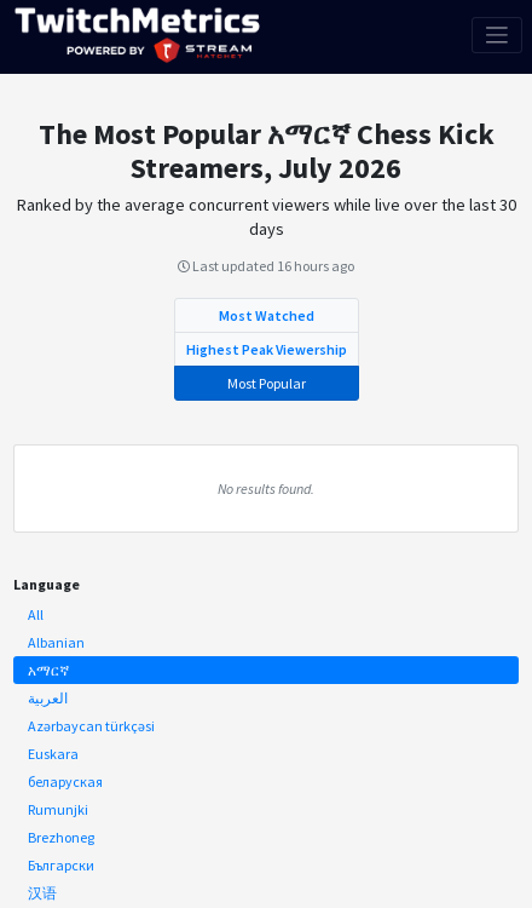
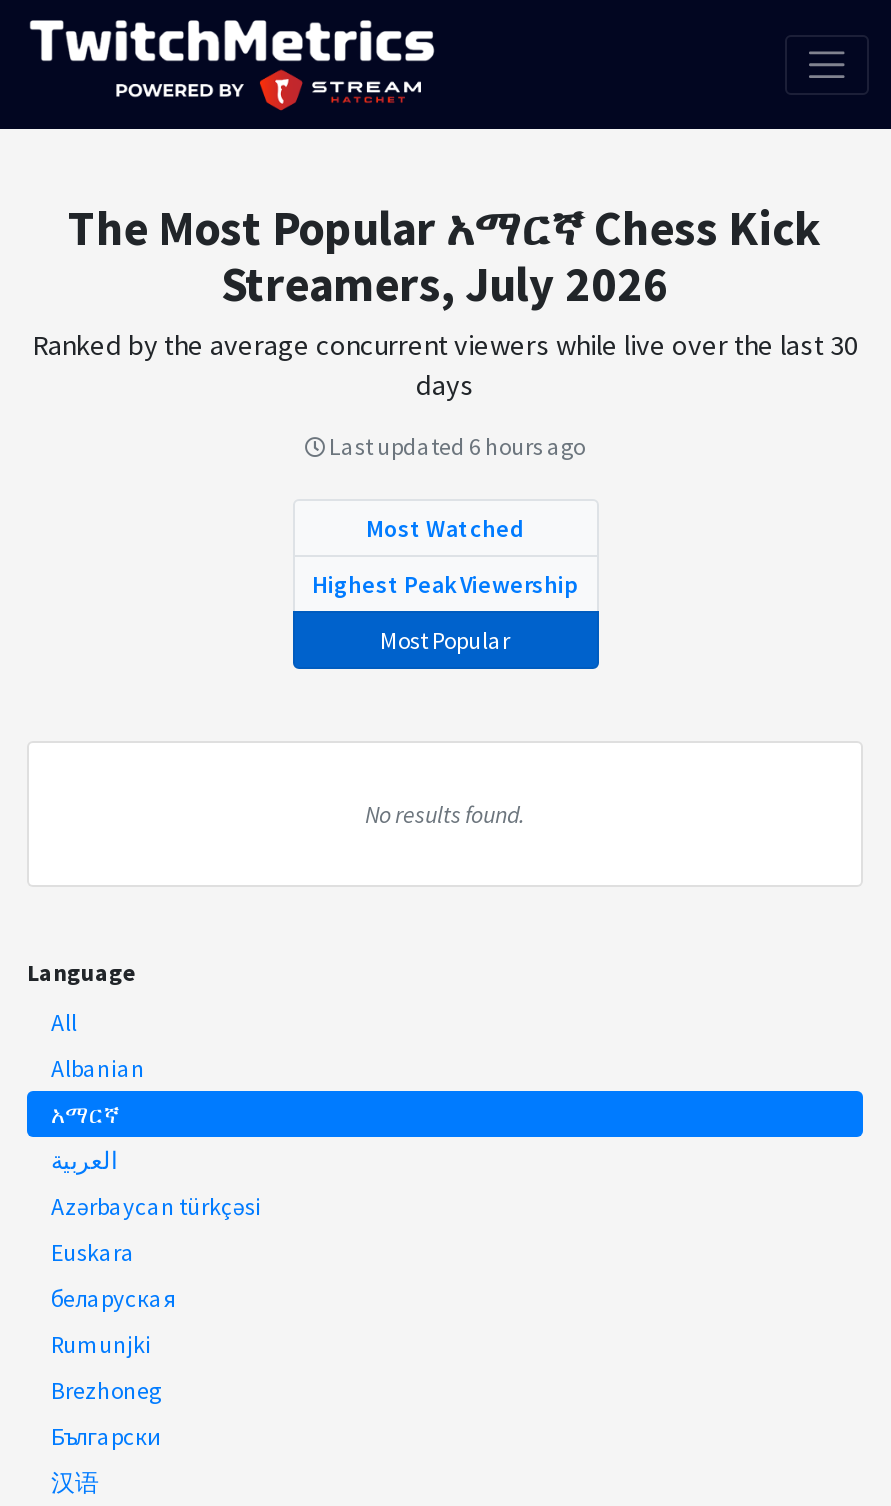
[190,257,354,275] Last updated 16 hours ago -> [325,431,585,461] Last updated 6 hours ago

